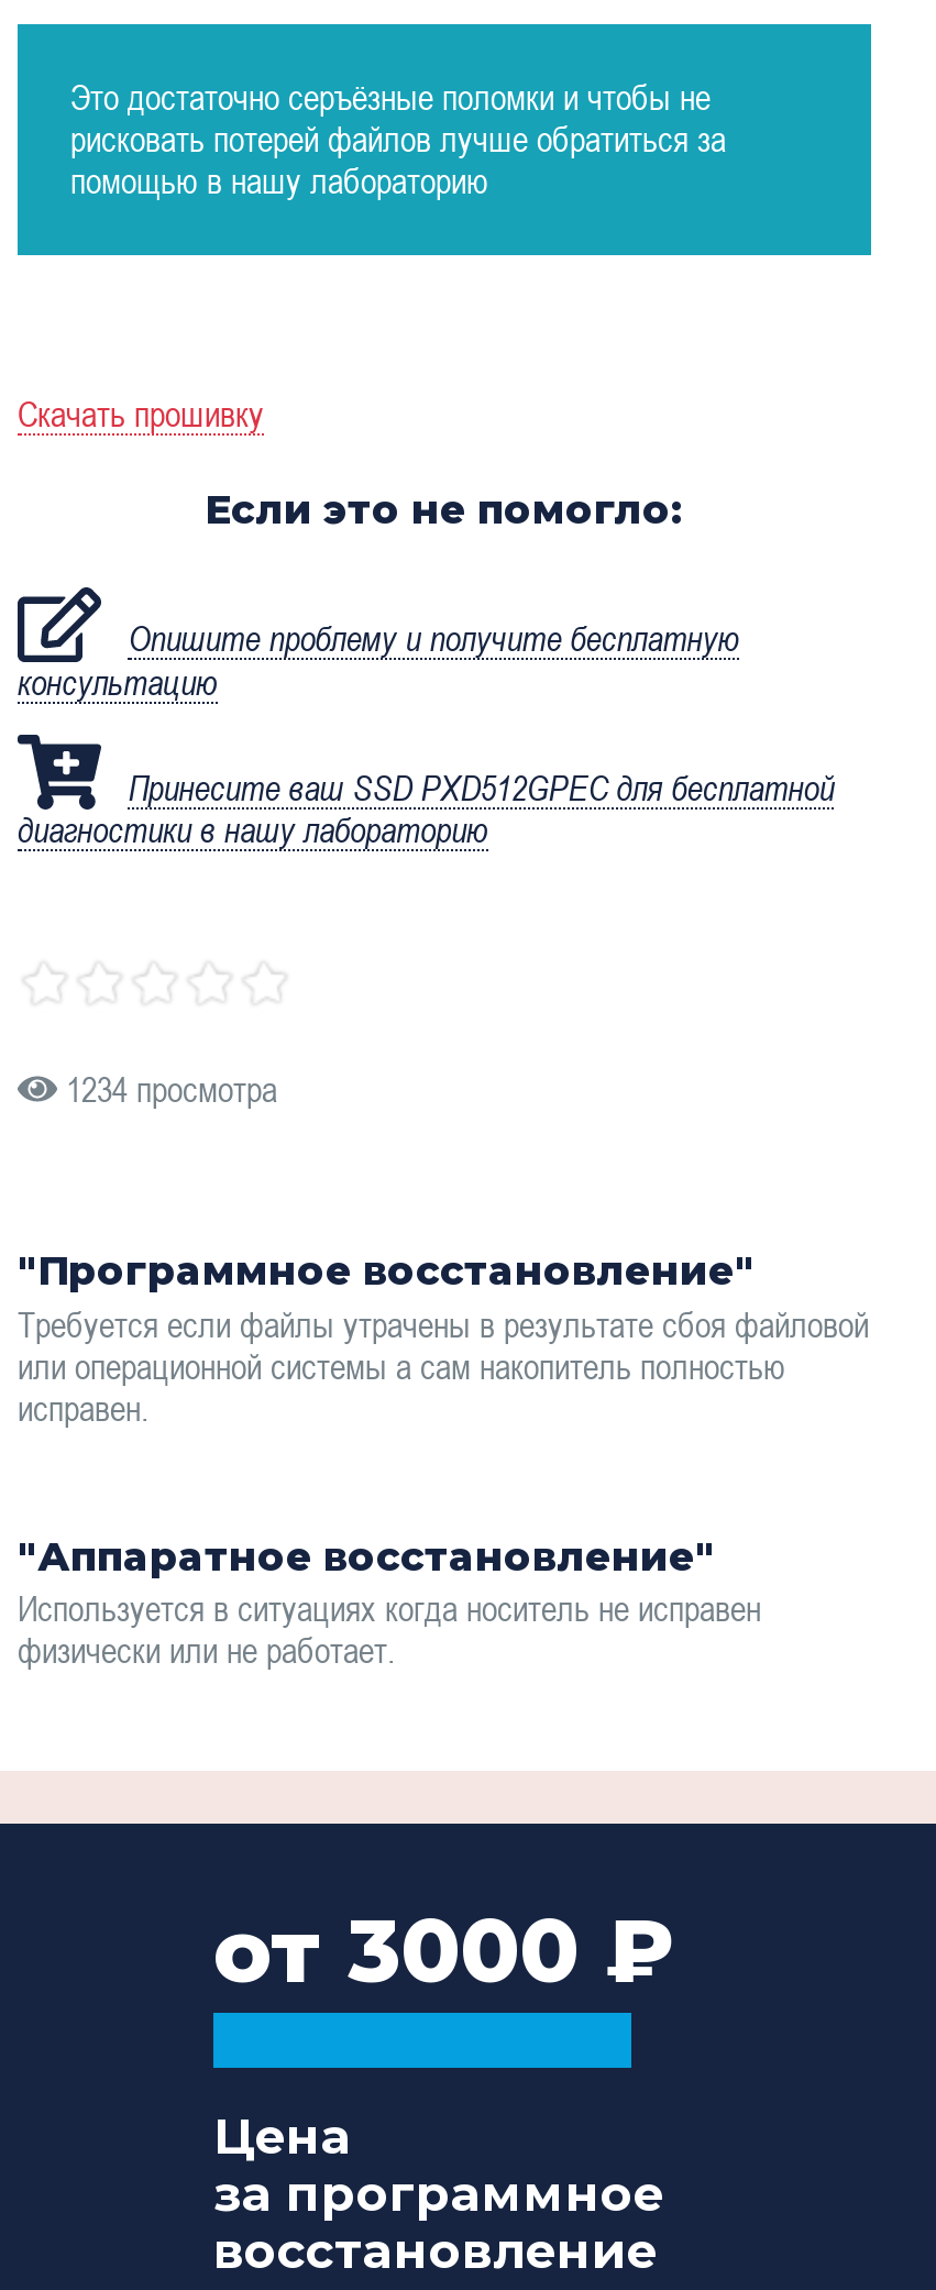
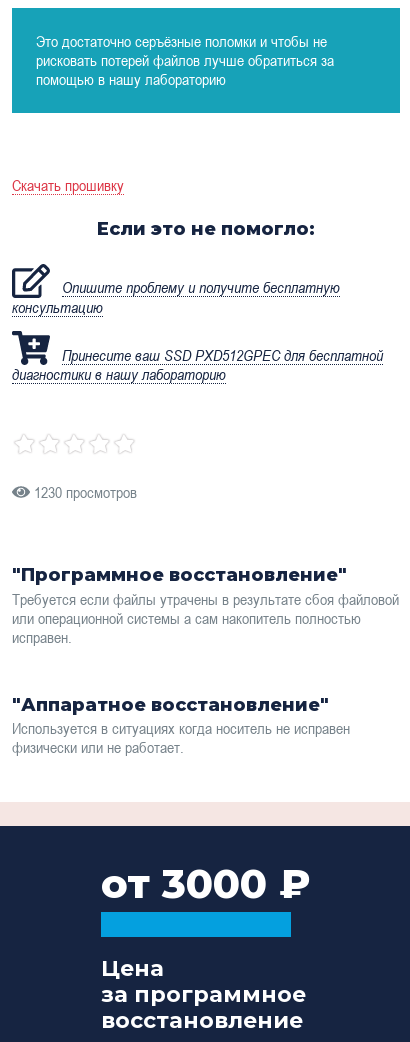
[57,1069,277,1109] 1234 просмотра -> [30,483,137,501] 1230 просмотров

